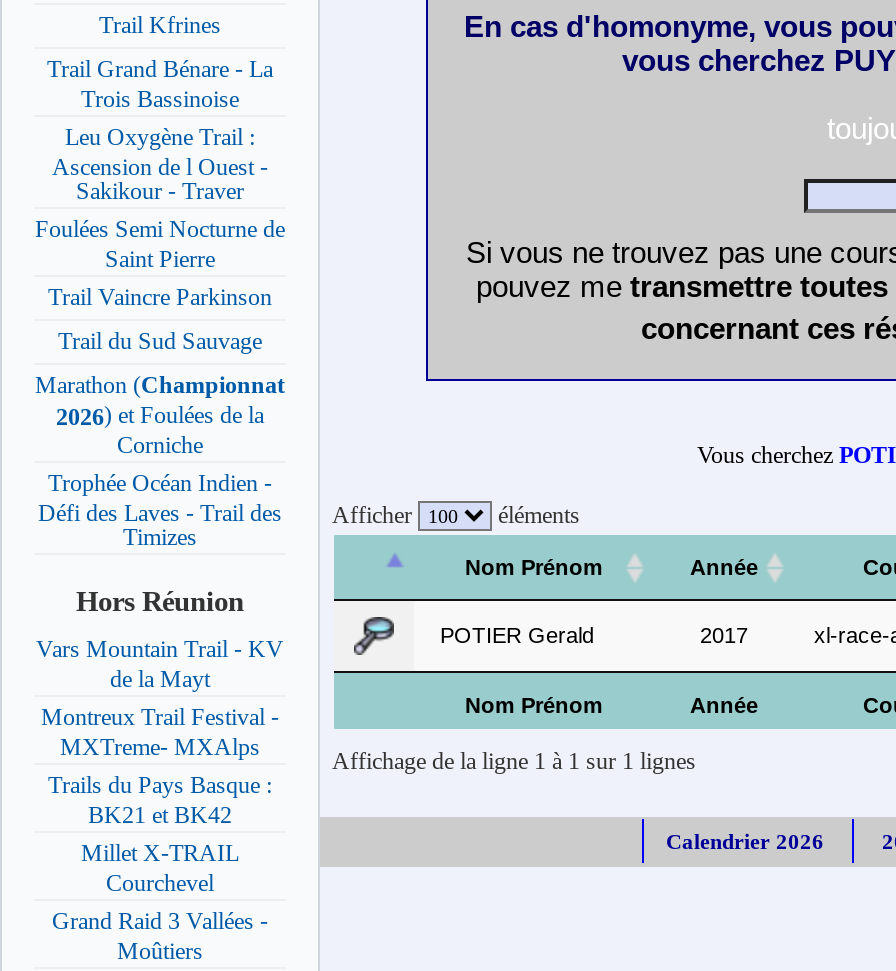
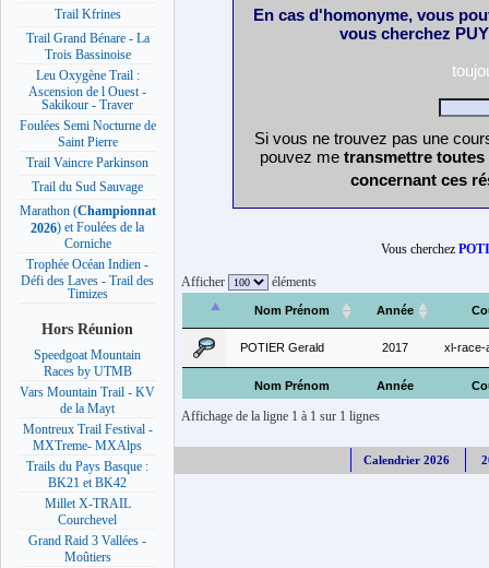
none -> [34,348,141,377] Speedgoat Mountain | Races by UTMB

